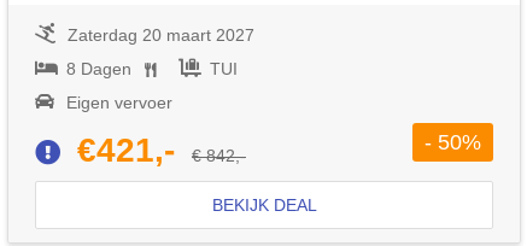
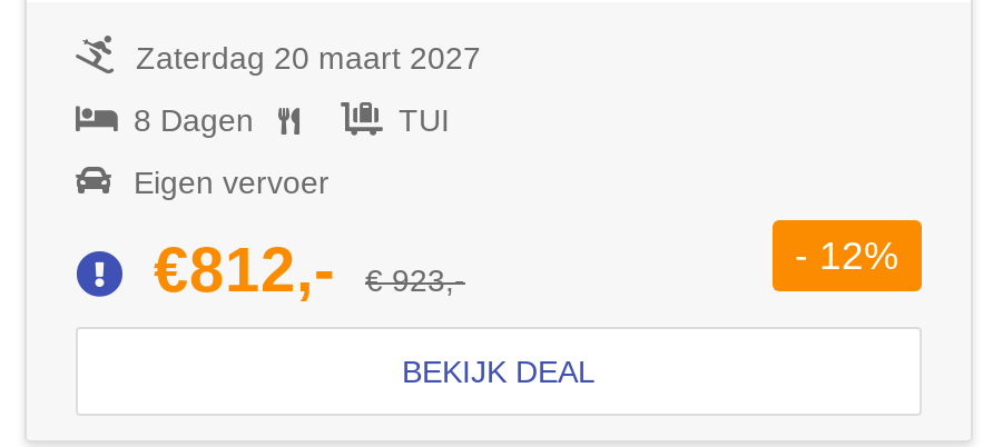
[77,131,175,169] €421,- -> [154,236,334,305] €812,-
[424,130,481,154] - 50% -> [795,234,899,278] - 12%
[192,146,246,165] € 842,- -> [365,262,465,298] € 923,-

